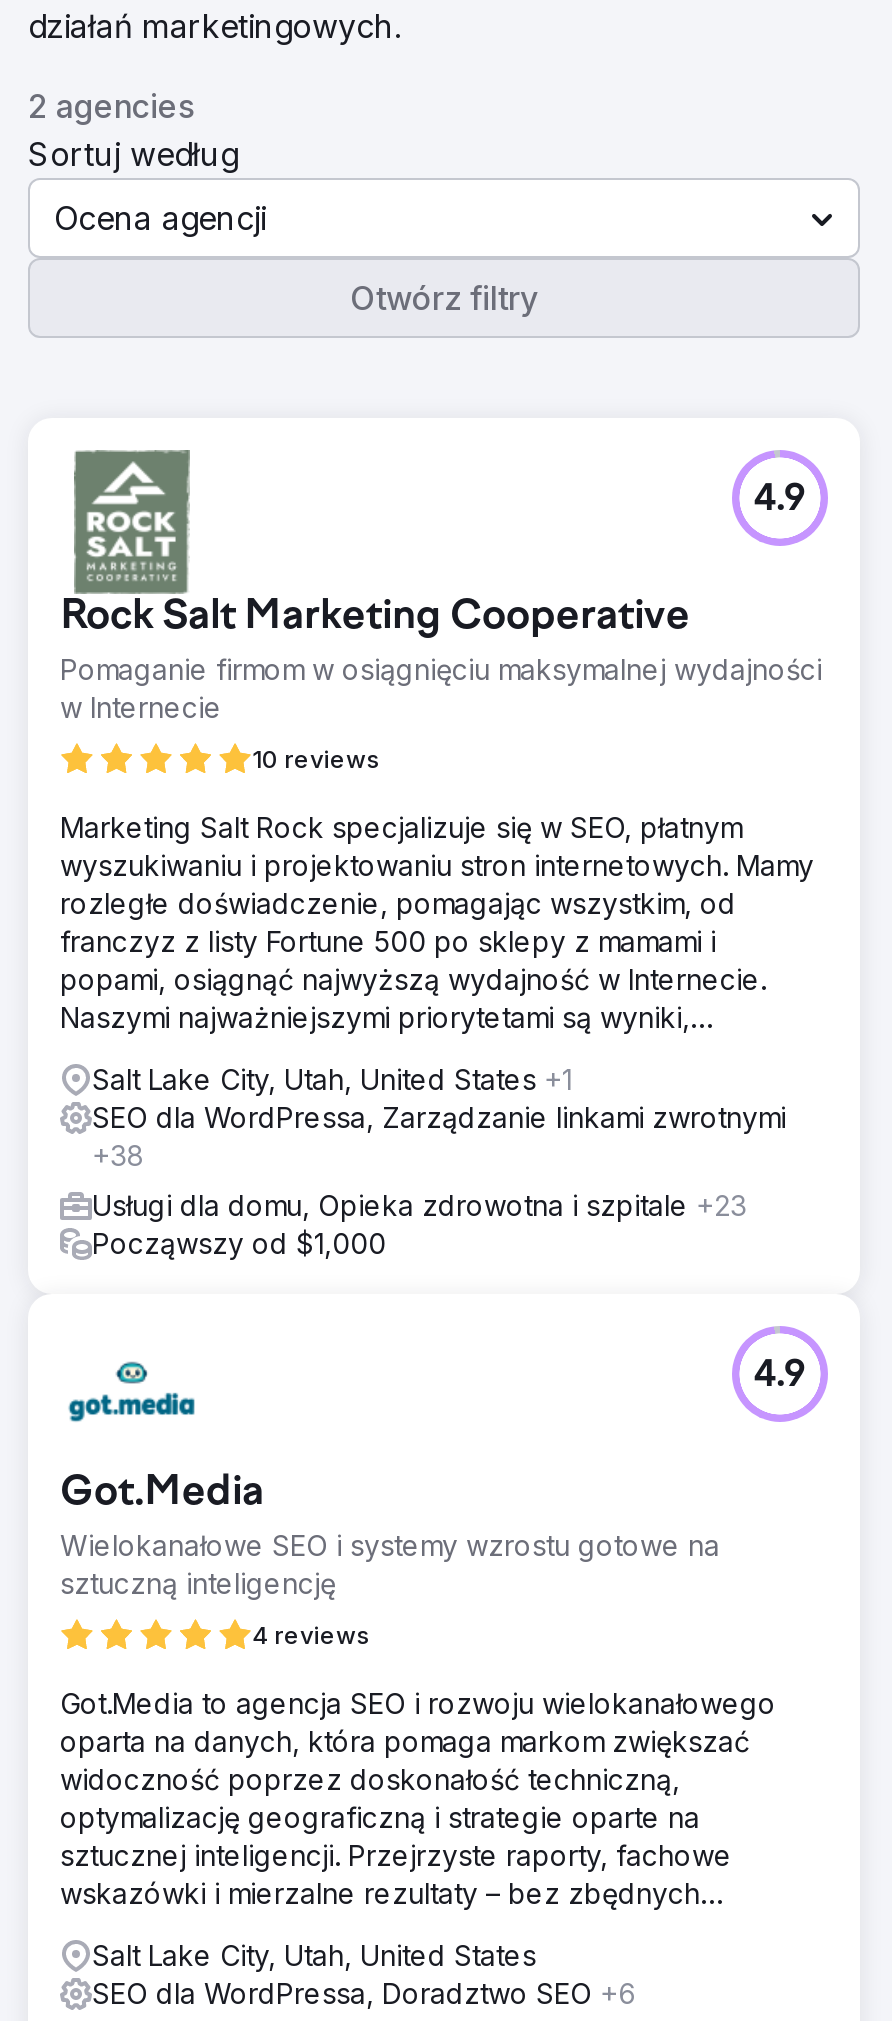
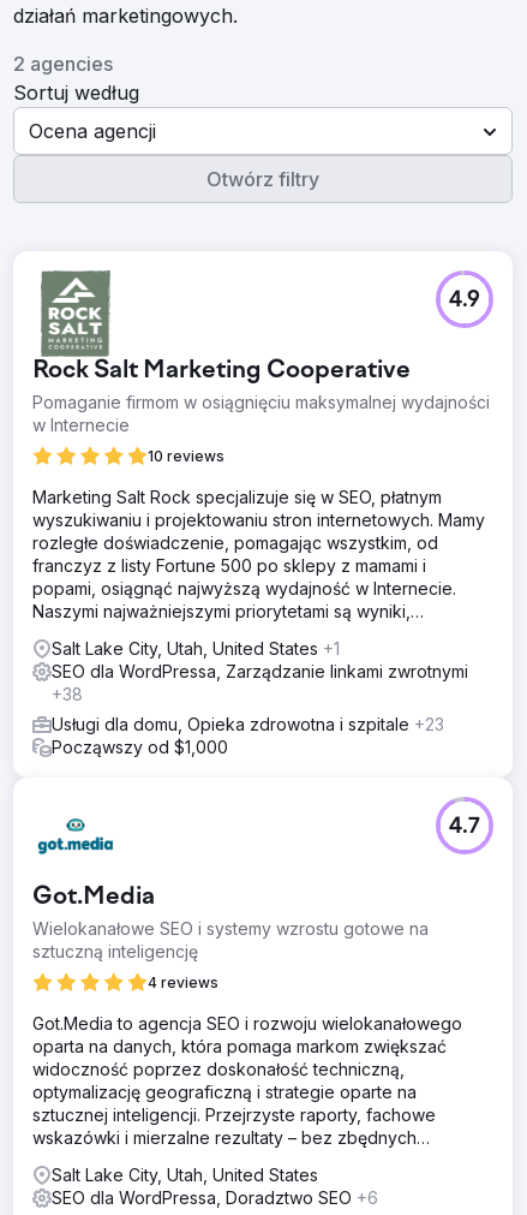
[754,1358,806,1396] 4.9 -> [449,816,480,839] 4.7

